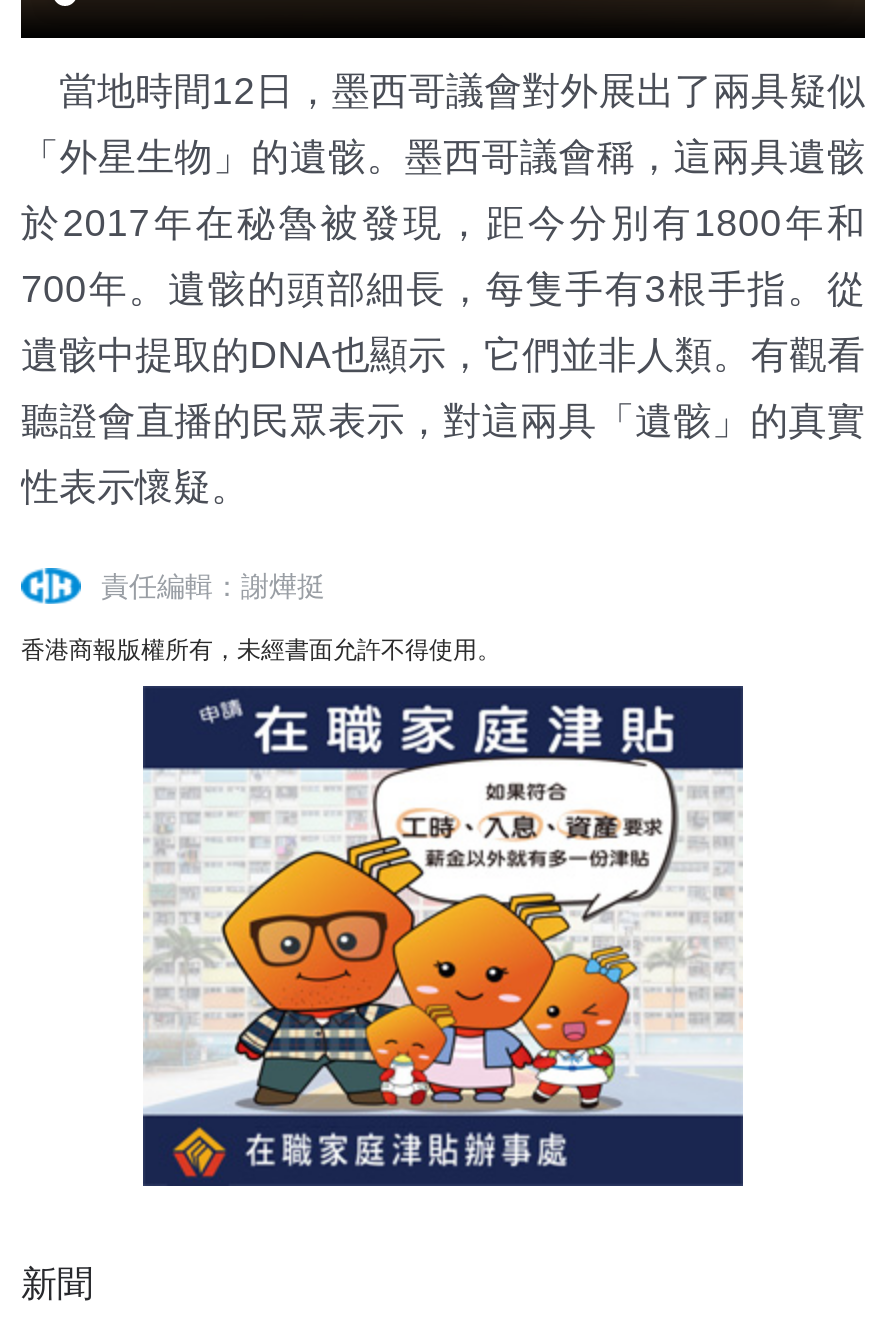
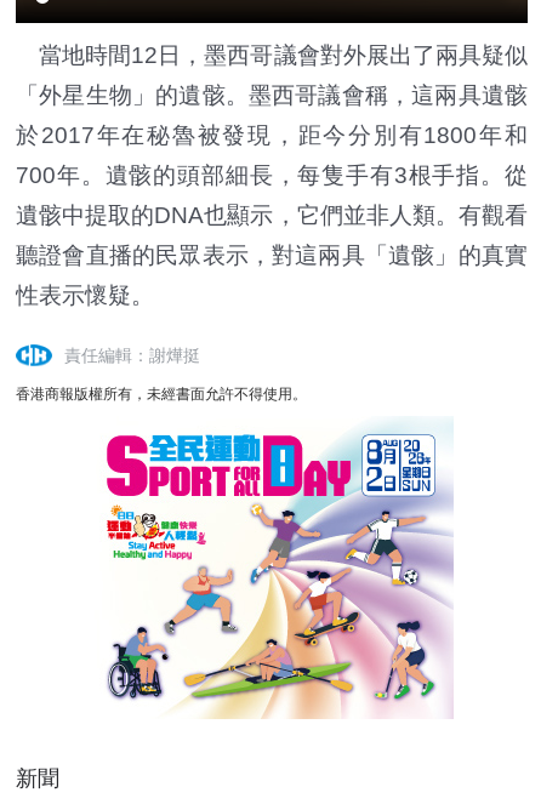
[141,684,745,1188] [image] -> [90,416,454,719] [image]

